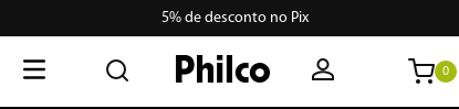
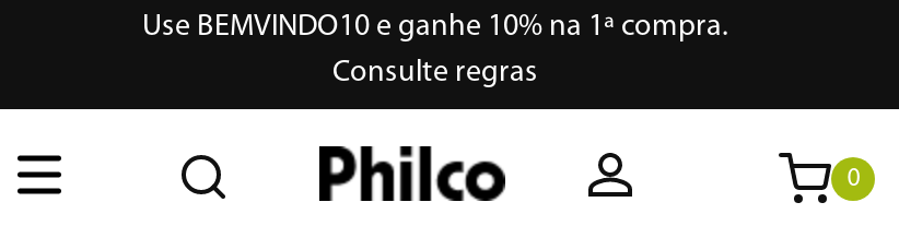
[161,10,308,26] 5% de desconto no Pix -> [142,11,728,90] Use BEMVINDO10 e ganhe 10% na 1ª compra. | Consulte regras

